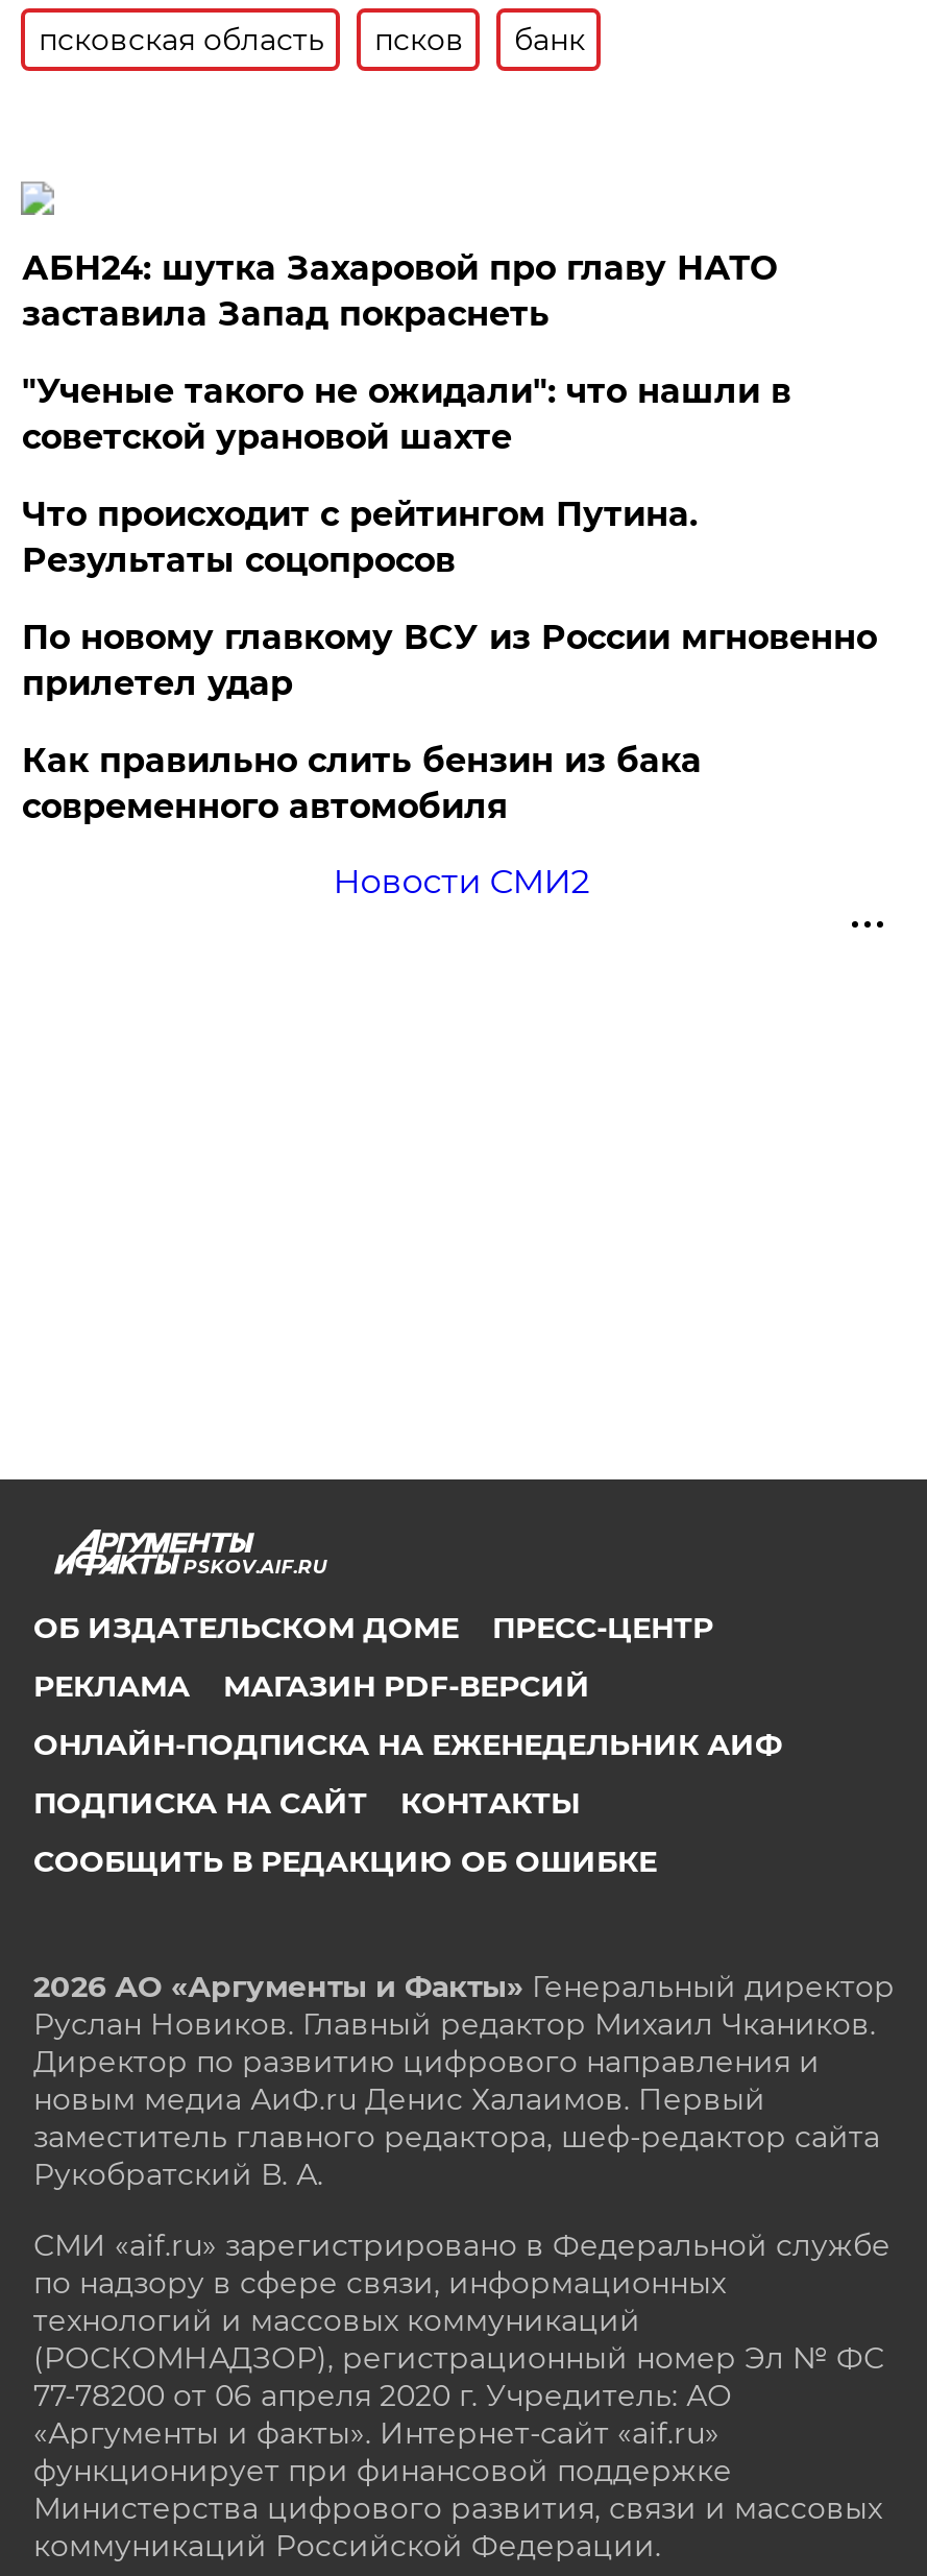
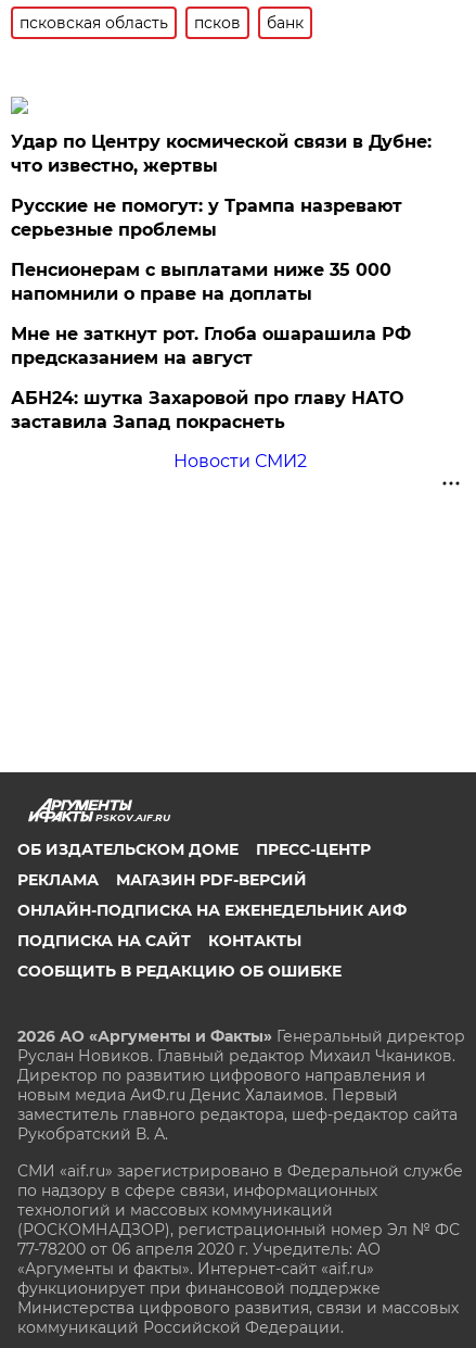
none -> [11,131,432,368] Удар по Центру космической связи в Дубне: | что известно, жертвы | Русские не помогут: у Трампа назревают | серьезные проблемы | Пенсионерам с выплатами ниже 35 000 | напомнили о праве на доплаты | Мне не заткнут рот. Глоба ошарашила РФ | предсказанием на август
moved [22,248,777,334] -> [11,388,404,432]: АБН24: шутка Захаровой про главу НАТО | заставила Запад покраснеть
[22,371,877,826] "Ученые такого не ожидали": что нашли в | советской урановой шахте | Что происходит с рейтингом Путина. | Результаты соцопросов | По новому главкому ВСУ из России мгновенно | прилетел удар | Как правильно слить бензин из бака | современного автомобиля -> none

